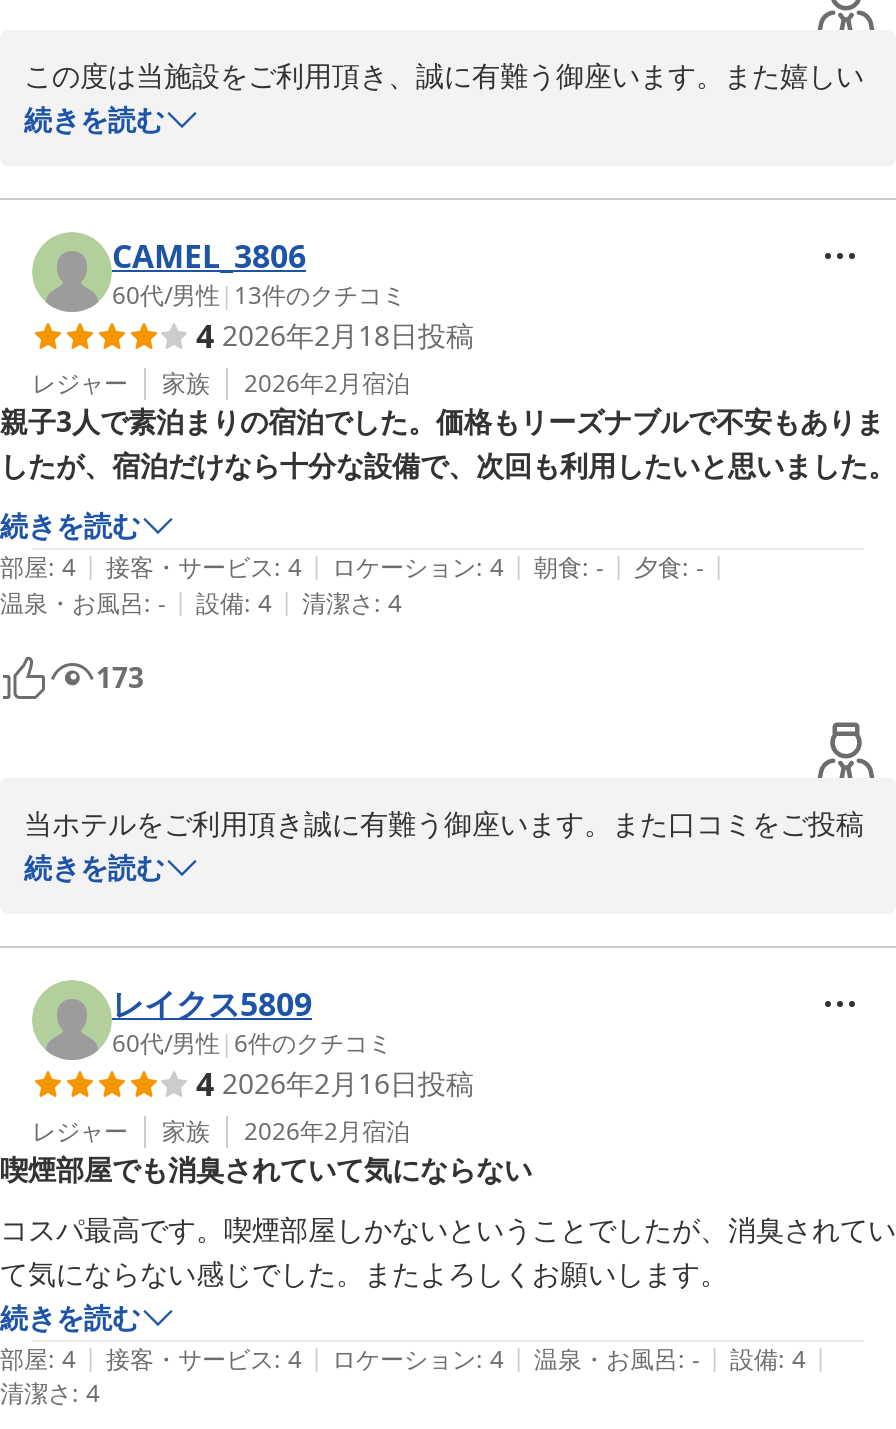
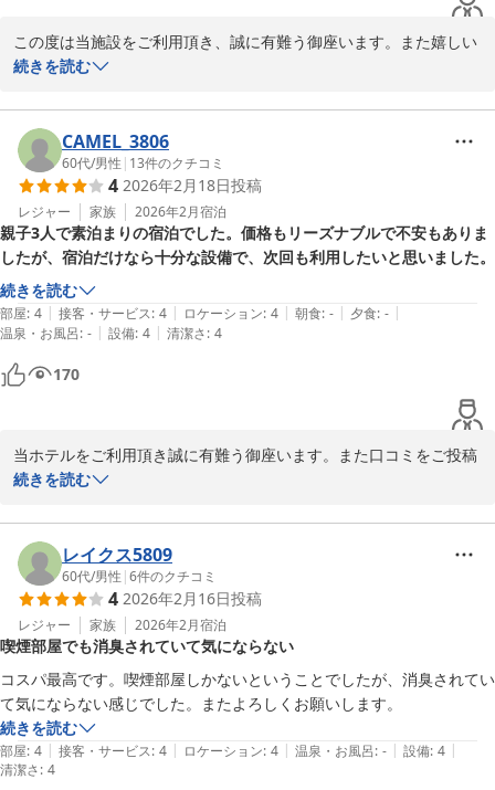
[96,658,144,696] 173 -> [53,364,80,385] 170

